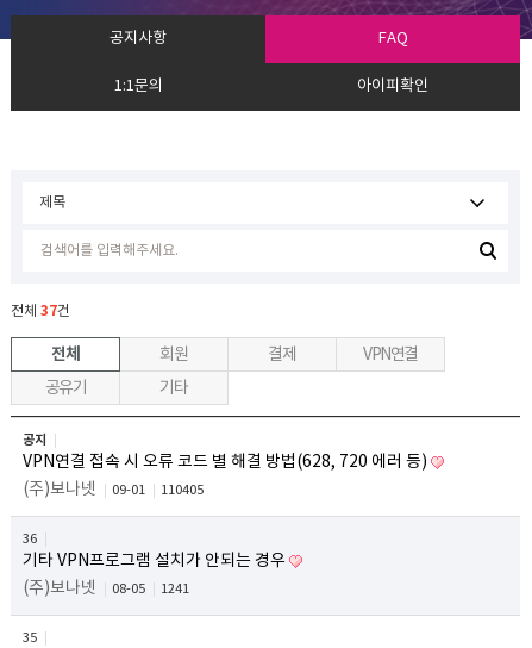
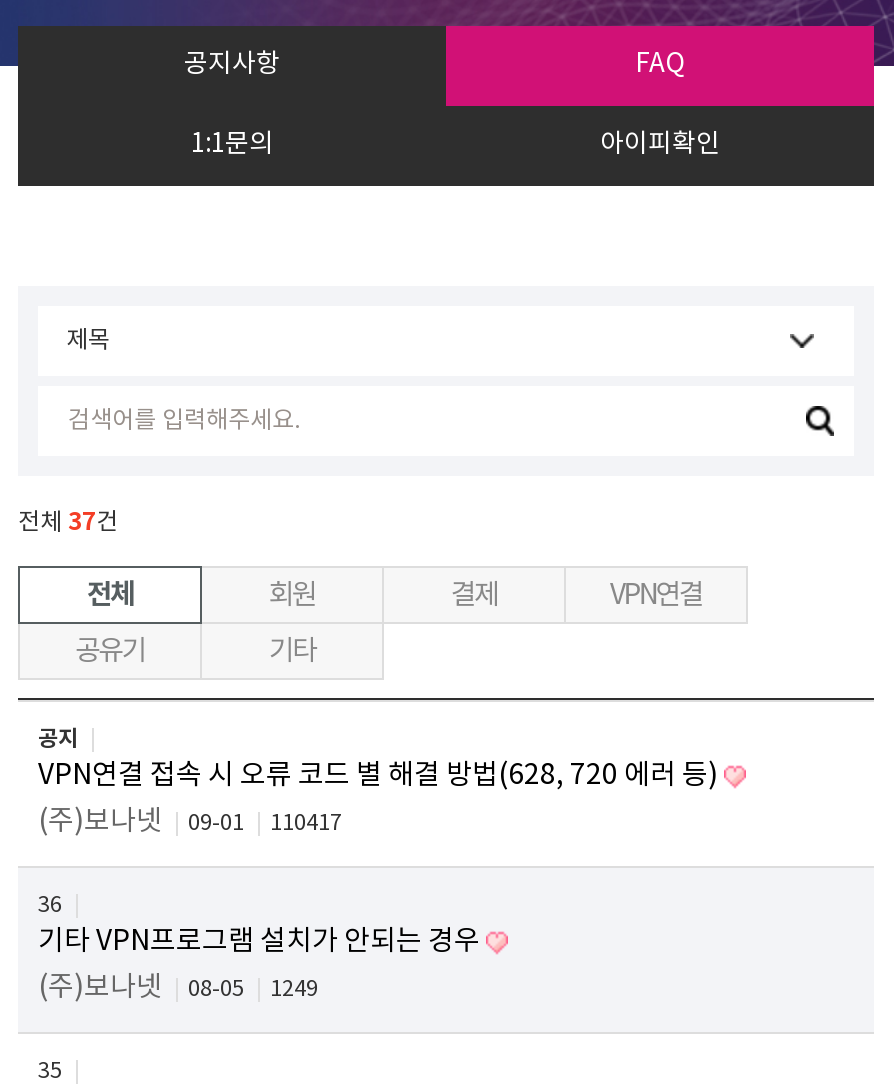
[23,480,204,499] (주)보나넷 09-01 110405 -> [38,806,342,838] (주)보나넷 09-01 110417
[23,579,189,598] (주)보나넷 08-05 1241 -> [38,972,318,1004] (주)보나넷 08-05 1249

